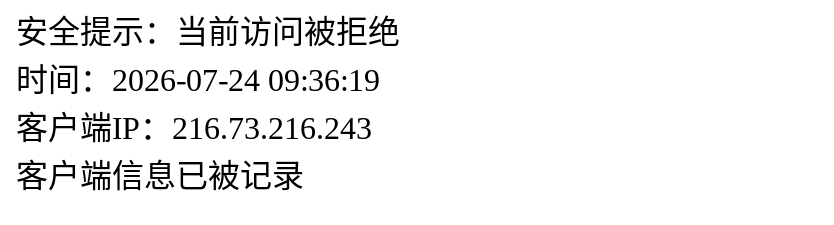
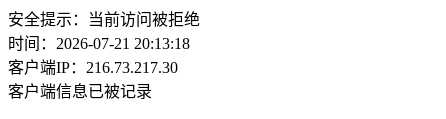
[16,63,380,97] 时间：2026-07-24 09:36:19 -> [8,35,190,52] 时间：2026-07-21 20:13:18
[16,111,372,145] 客户端IP：216.73.216.243 -> [8,59,178,76] 客户端IP：216.73.217.30

